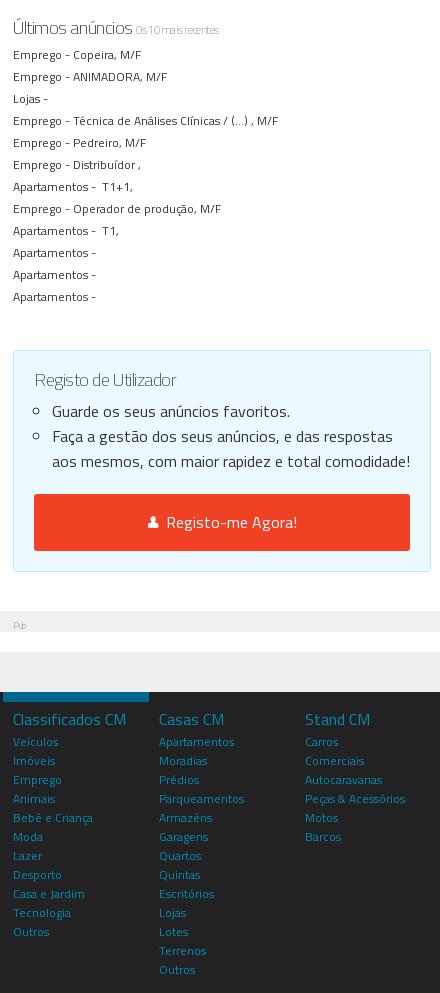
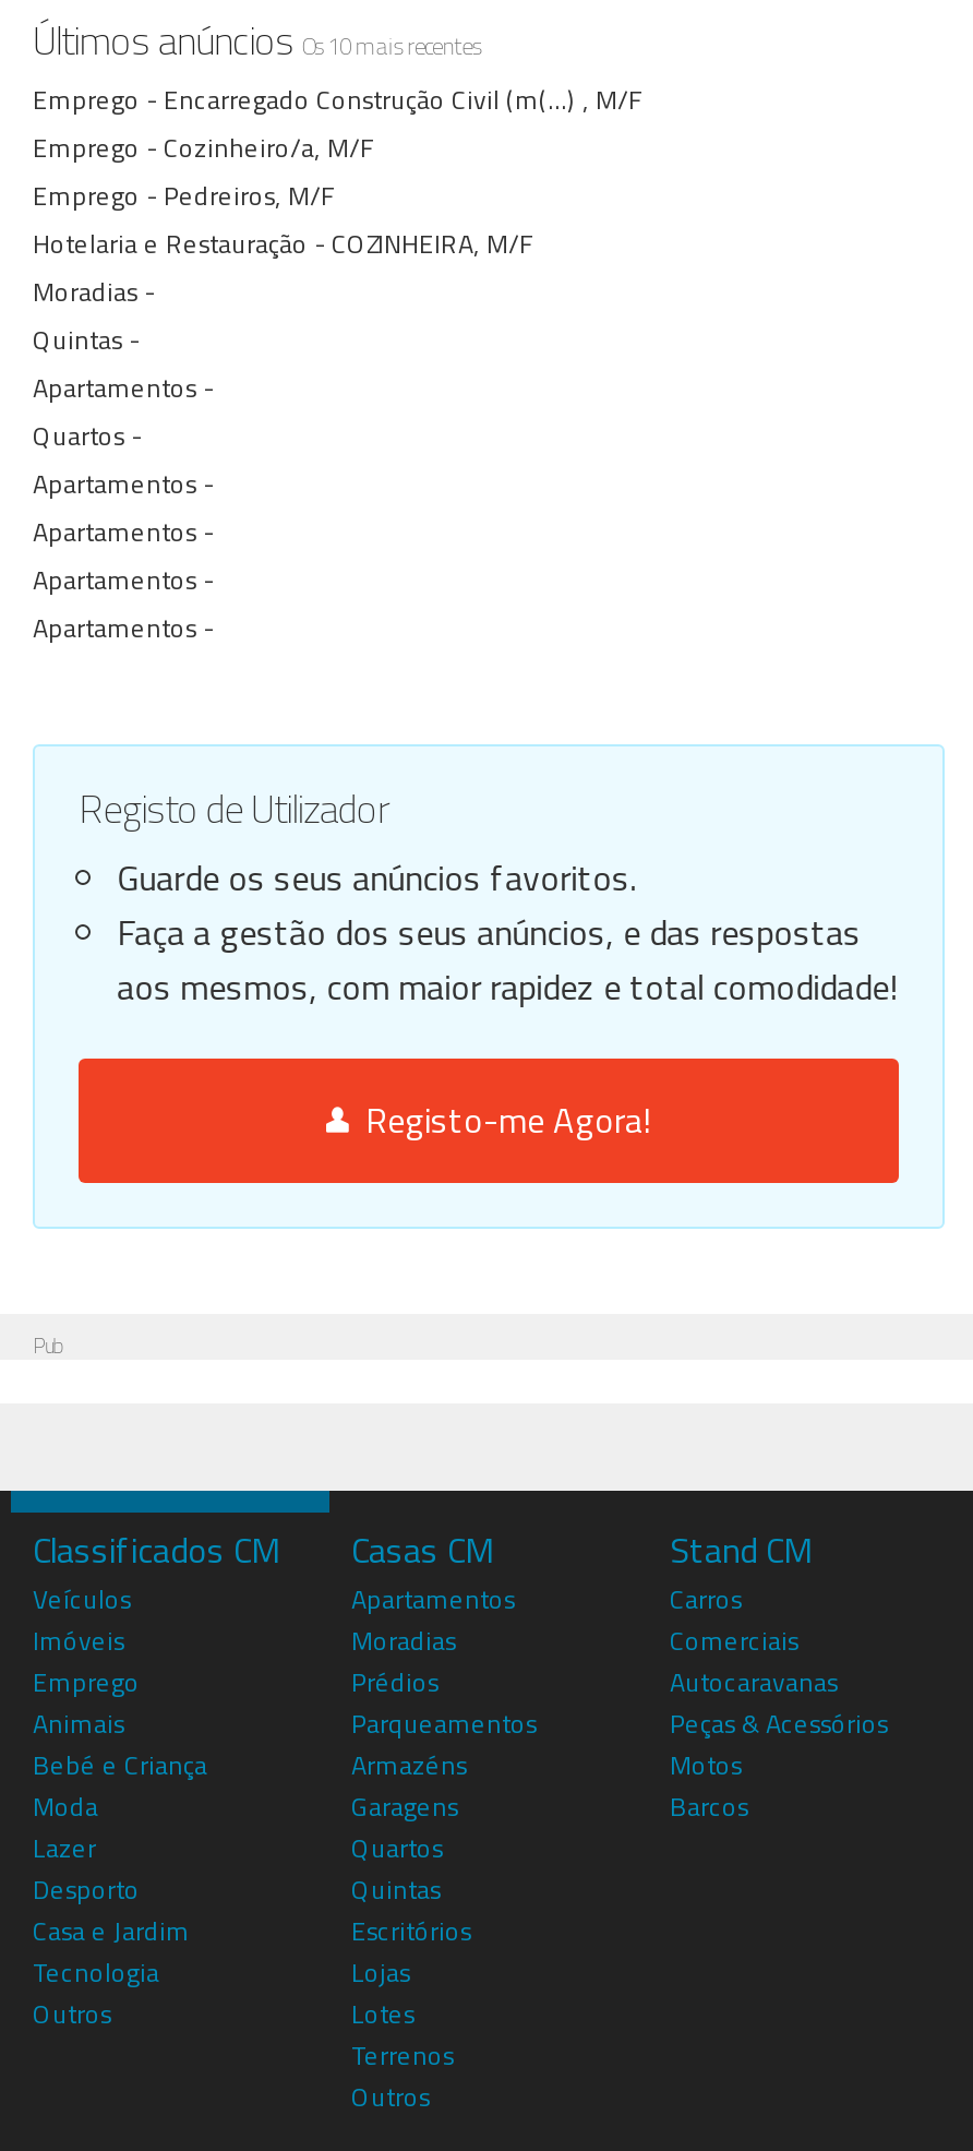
[13,45,284,240] Emprego - Copeira, M/F | Emprego -ANIMADORA, M/F | Lojas - | Emprego -Técnica de Análises Clínicas / (...) , M/F | Emprego - Pedreiro, M/F | Emprego - Distribuídor , | Apartamentos - T1+1, | Emprego - Operador de produção, M/F | Apartamentos - T1, -> [33,80,654,505] Emprego - Encarregado Construção Civil (m(...) , M/F | Emprego - Cozinheiro/a, M/F | Emprego - Pedreiros, M/F | Hotelaria e Restauração - COZINHEIRA, M/F | Moradias - | Quintas - | Apartamentos - | Quartos - | Apartamentos -

